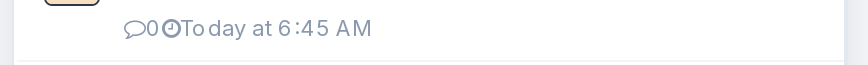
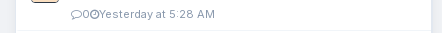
[180,14,372,42] Today at 6:45 AM -> [99,7,215,21] Yesterday at 5:28 AM

